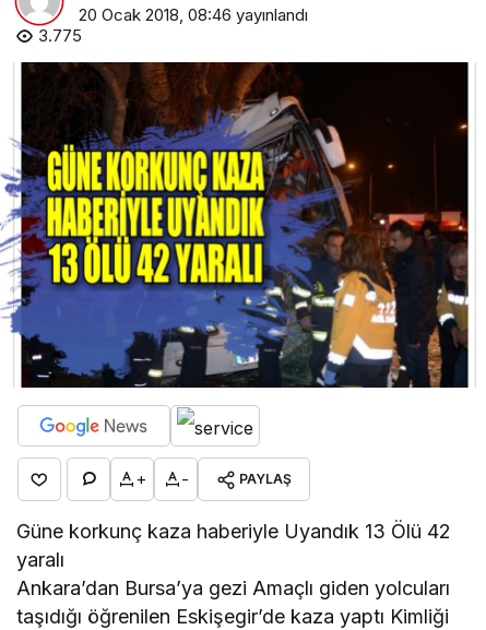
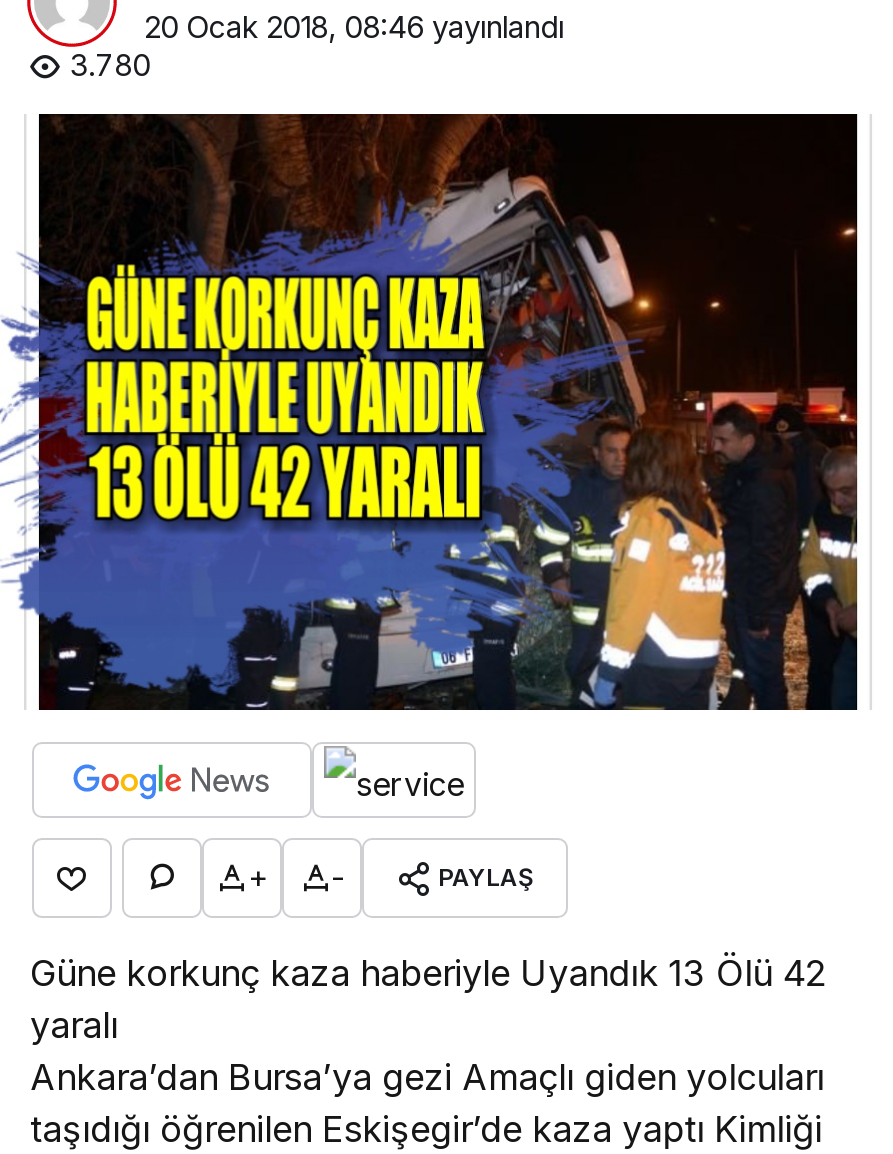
[38,25,82,45] 3.775 -> [70,45,150,83] 3.780

